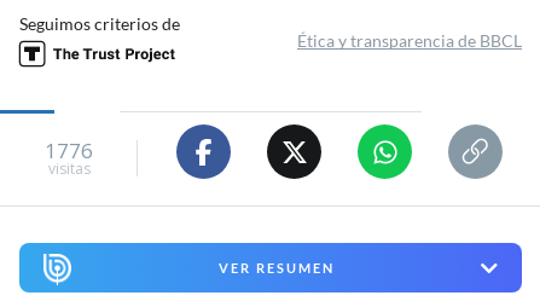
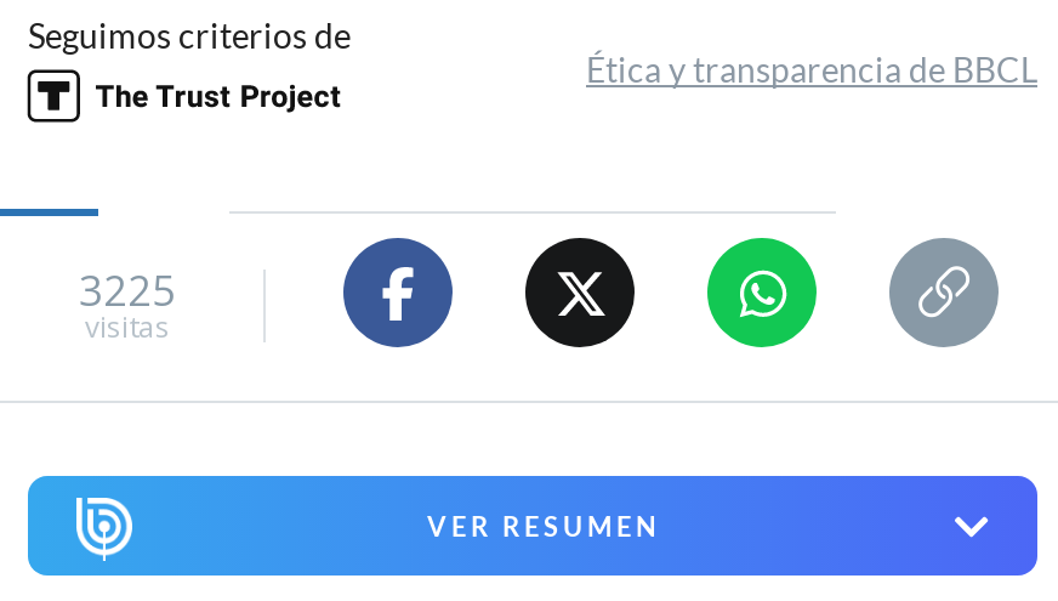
[45,137,93,164] 1776 -> [79,262,176,318] 3225

